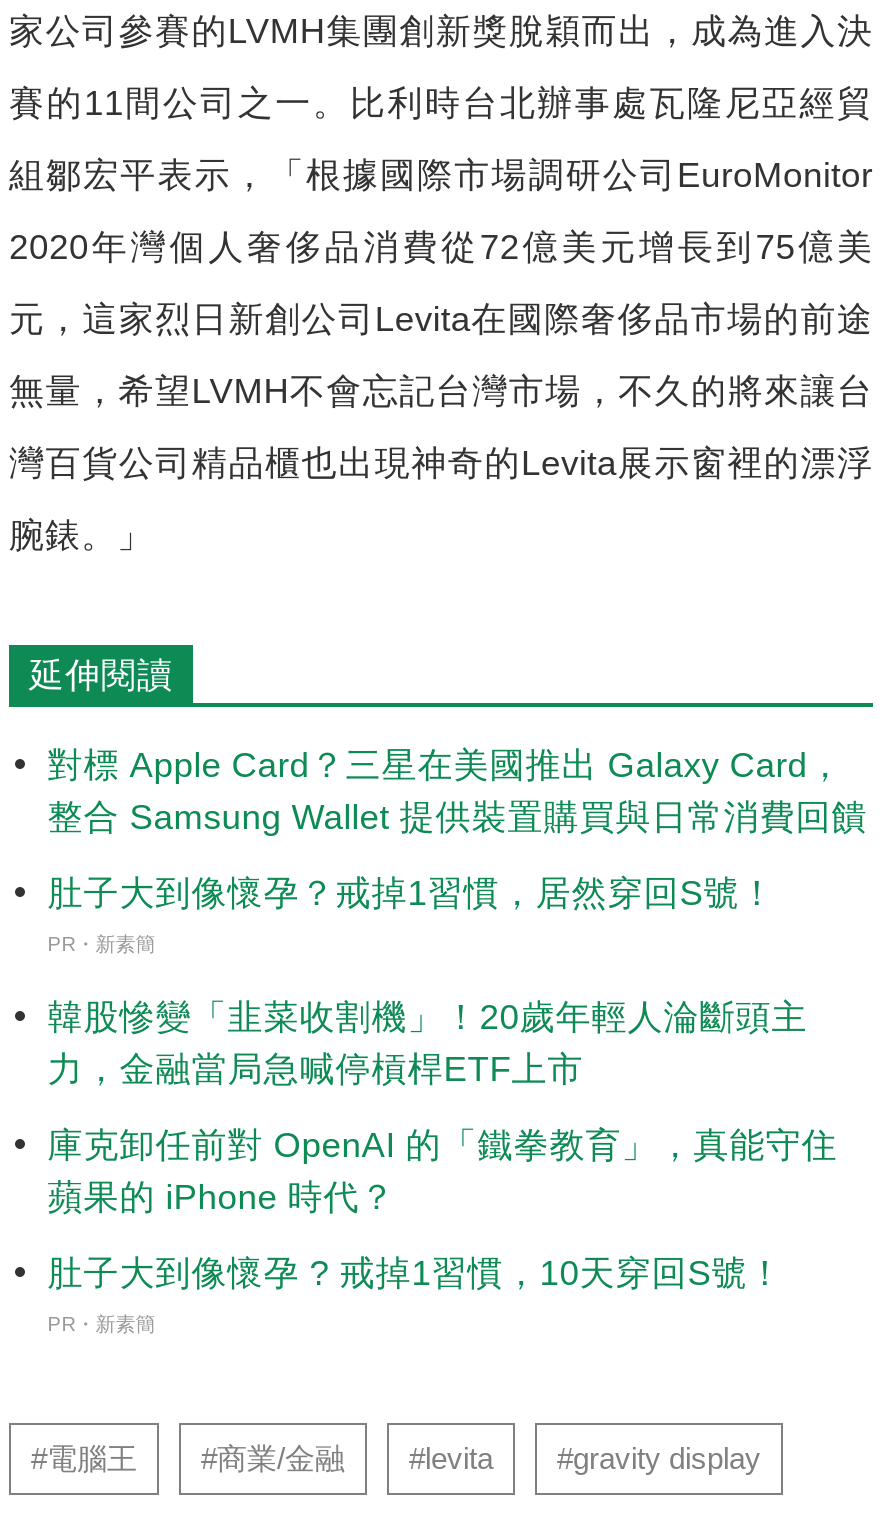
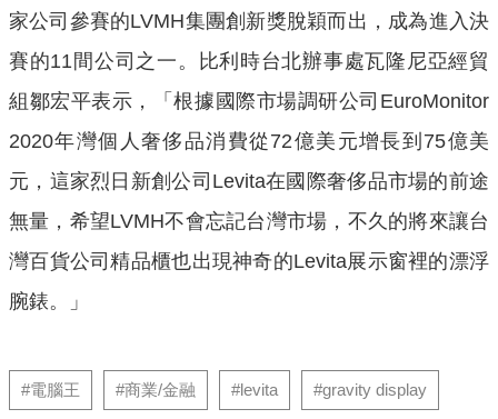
[29,654,867,1334] 延伸閱讀 | 對標 Apple Card？三星在美國推出 Galaxy Card， | 整合 Samsung Wallet 提供裝置購買與日常消費回饋 | 肚子大到像懷孕？戒掉1習慣，居然穿回S號！ | PR・新素簡 | 韓股慘變「韭菜收割機」！20歲年輕人淪斷頭主 | 力，金融當局急喊停槓桿ETF上市 | 庫克卸任前對 OpenAI 的「鐵拳教育」，真能守住 | 蘋果的 iPhone 時代？ | 肚子大到像懷孕 ? 戒掉1習慣，10天穿回S號！ | PR・新素簡 -> none

